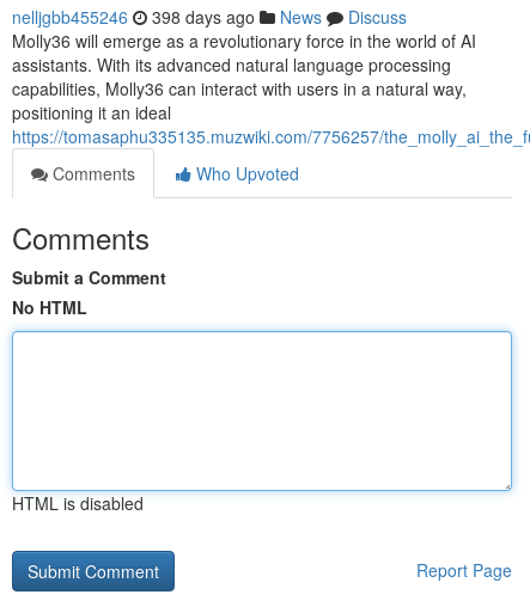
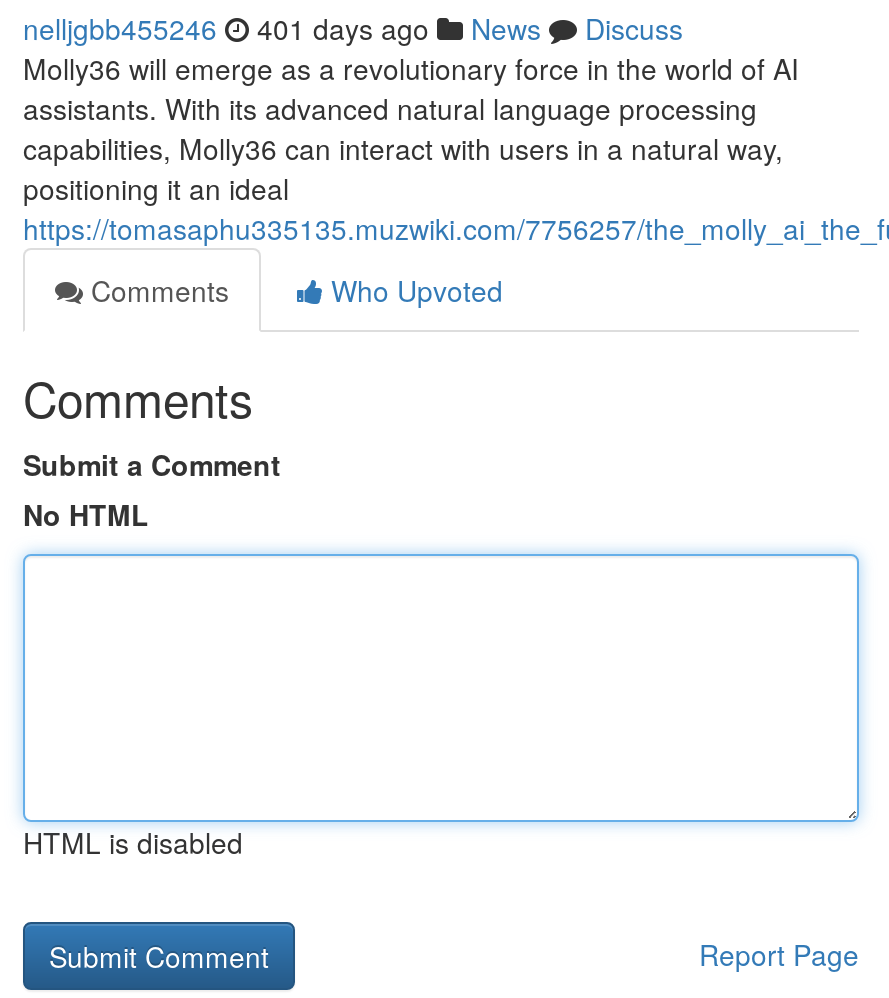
[12,5,407,29] nelljgbb455246 398 days ago News Discuss -> [23,8,683,48] nelljgbb455246 401 days ago News Discuss

